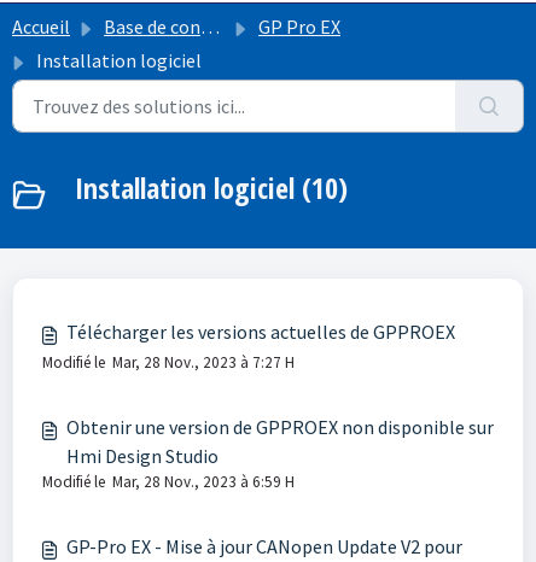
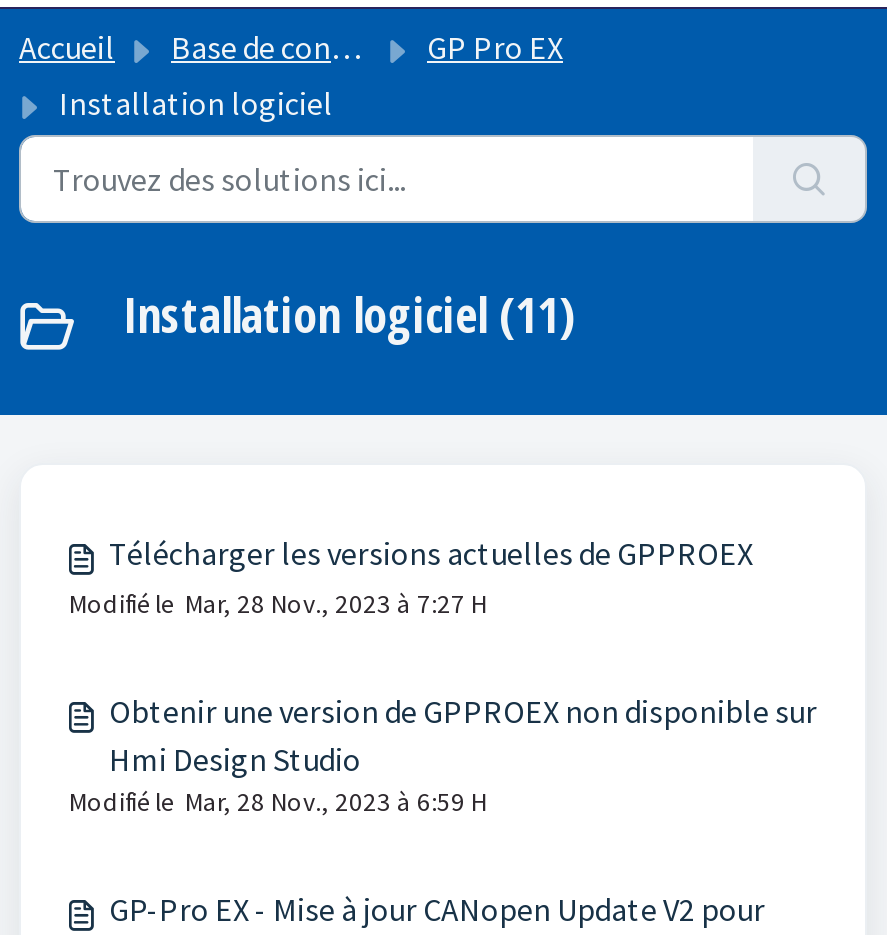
[75,168,348,207] Installation logiciel (10) -> [123,281,575,347] Installation logiciel (11)

